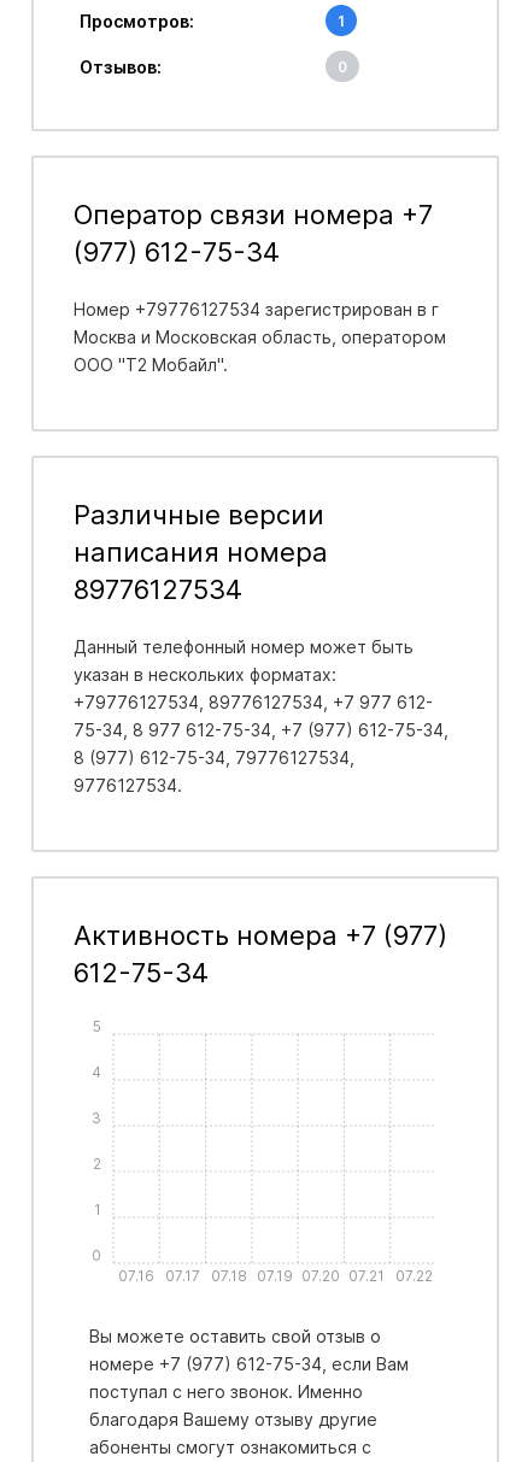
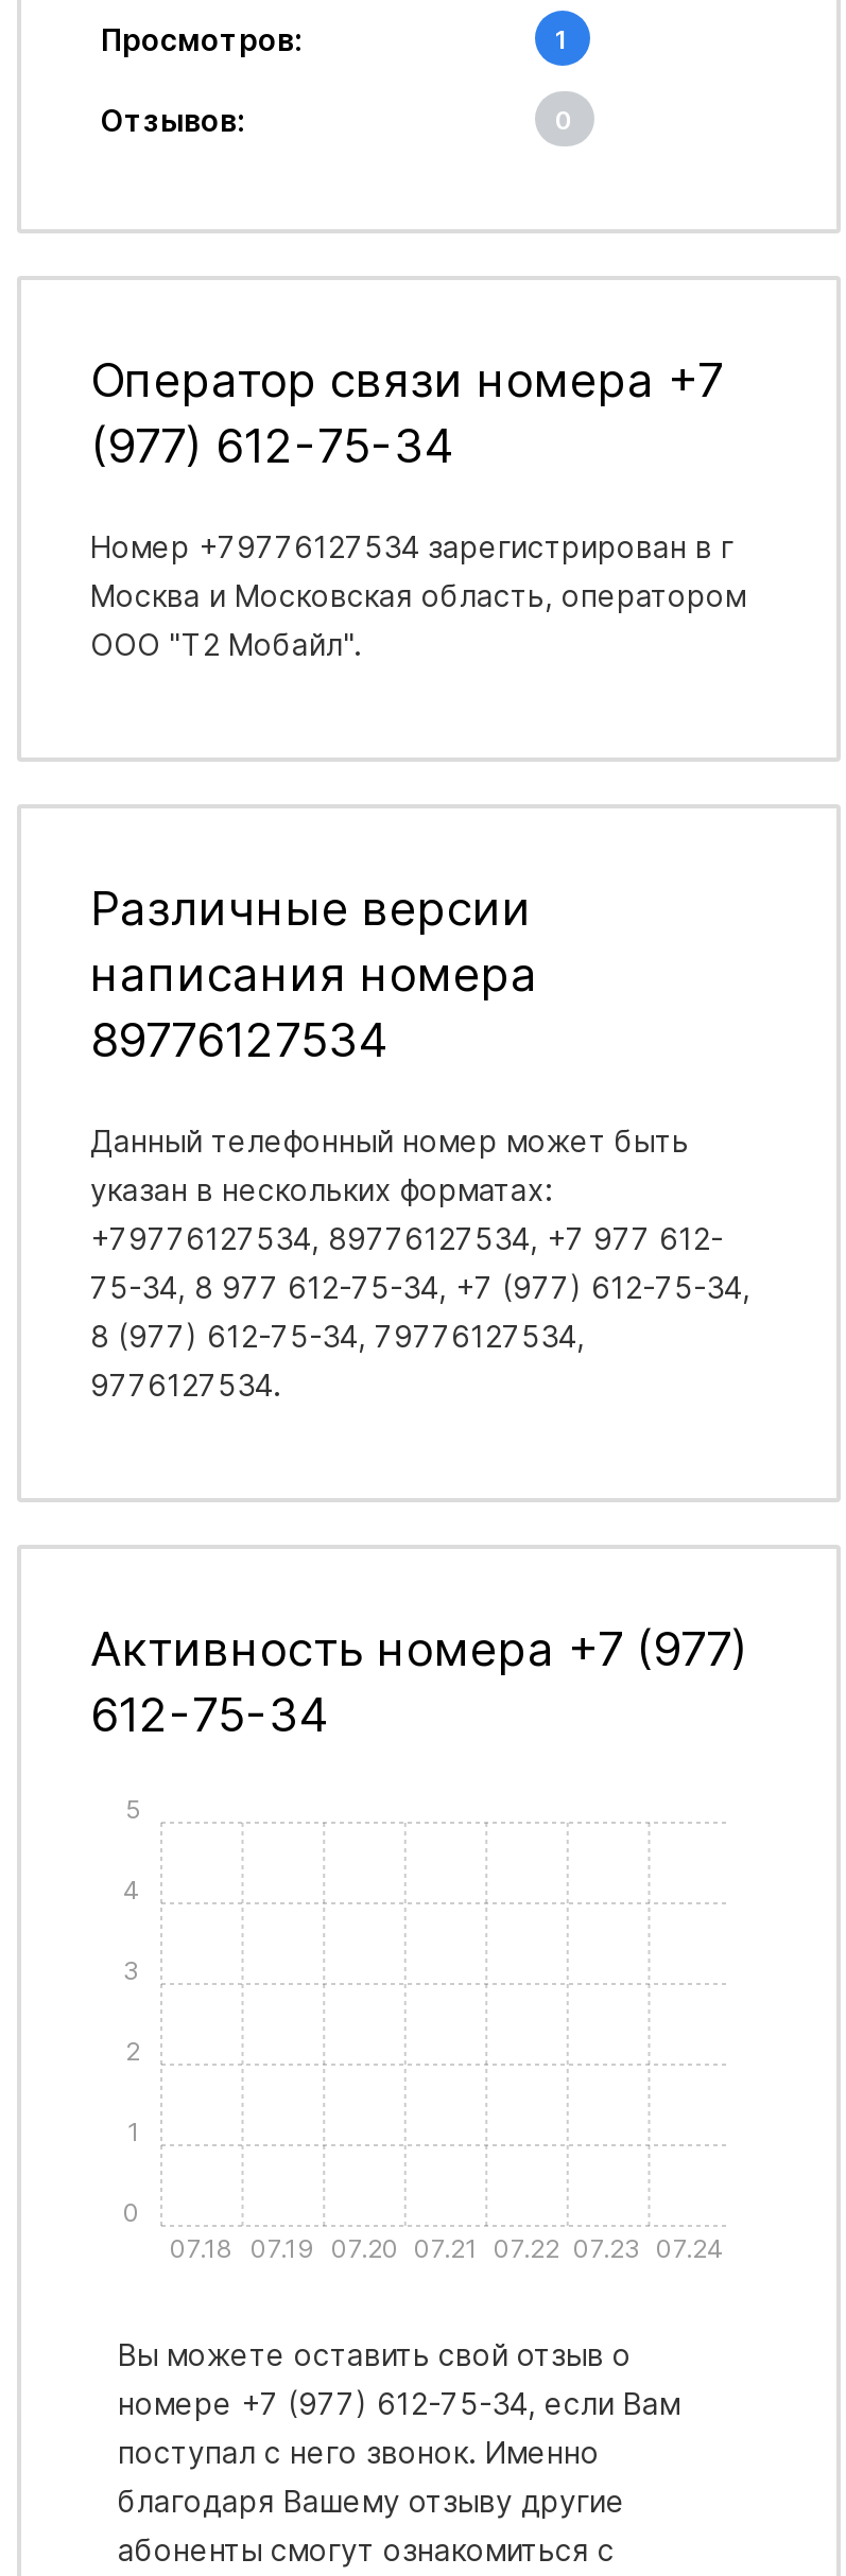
[118,1266,432,1284] 07.16 07.17 | 07.18 07.19 07.20 07.21 07.22 -> [169,2231,723,2263] 07.18 07.19 07.20 07.21 07.22 07.23 07.24

